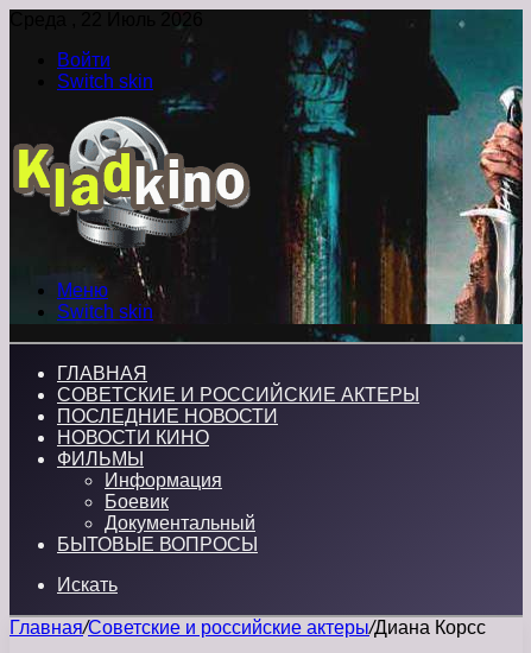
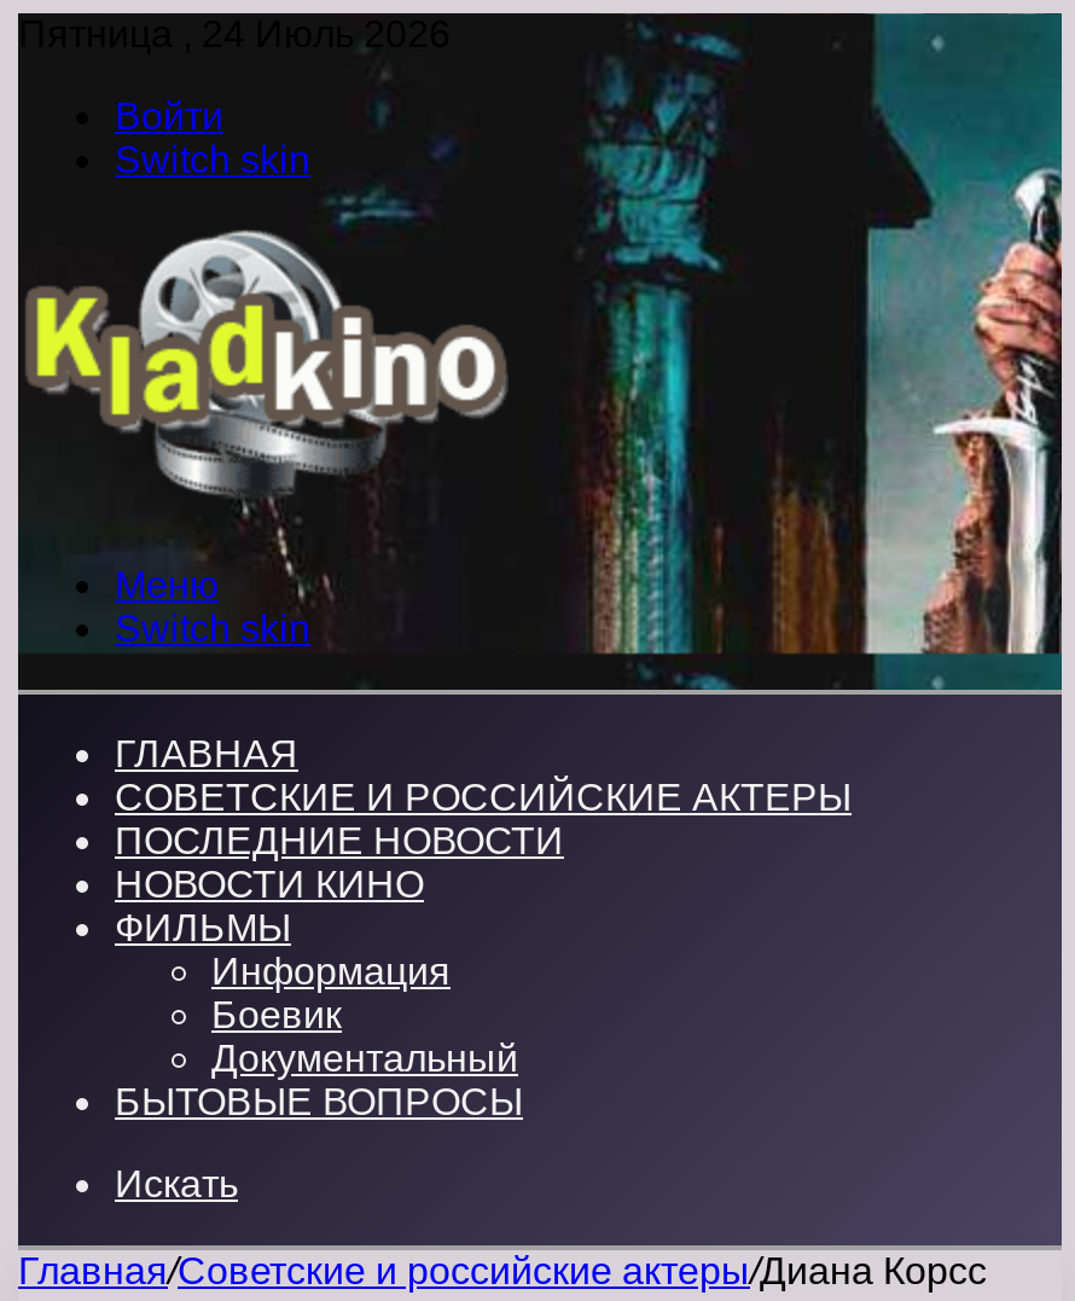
[10,9,203,30] Среда , 22 Июль 2026 -> [18,13,451,54] Пятница , 24 Июль 2026

